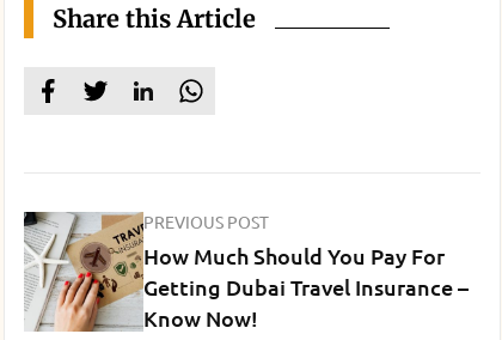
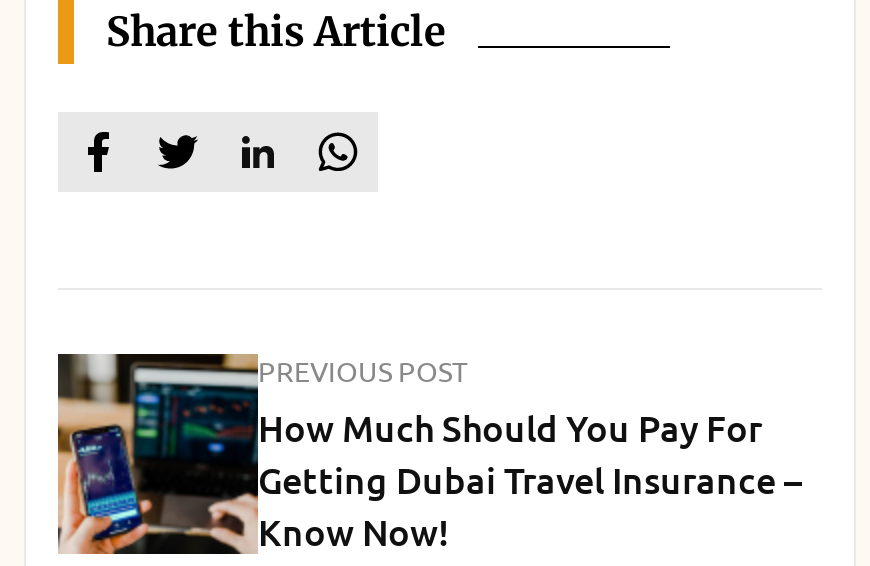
[24,212,145,333] [image] -> [56,352,260,556] [image]

